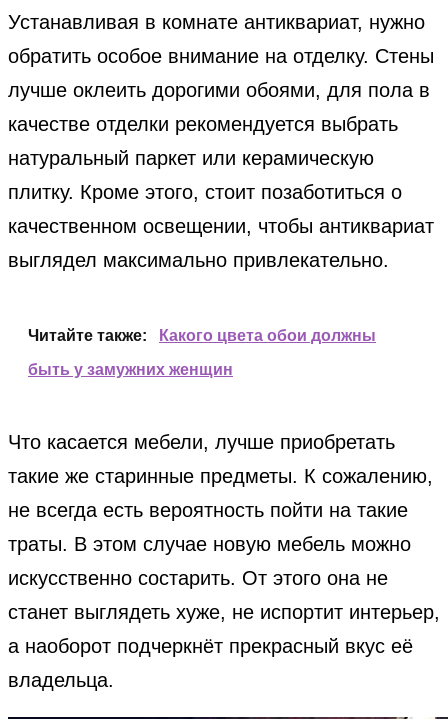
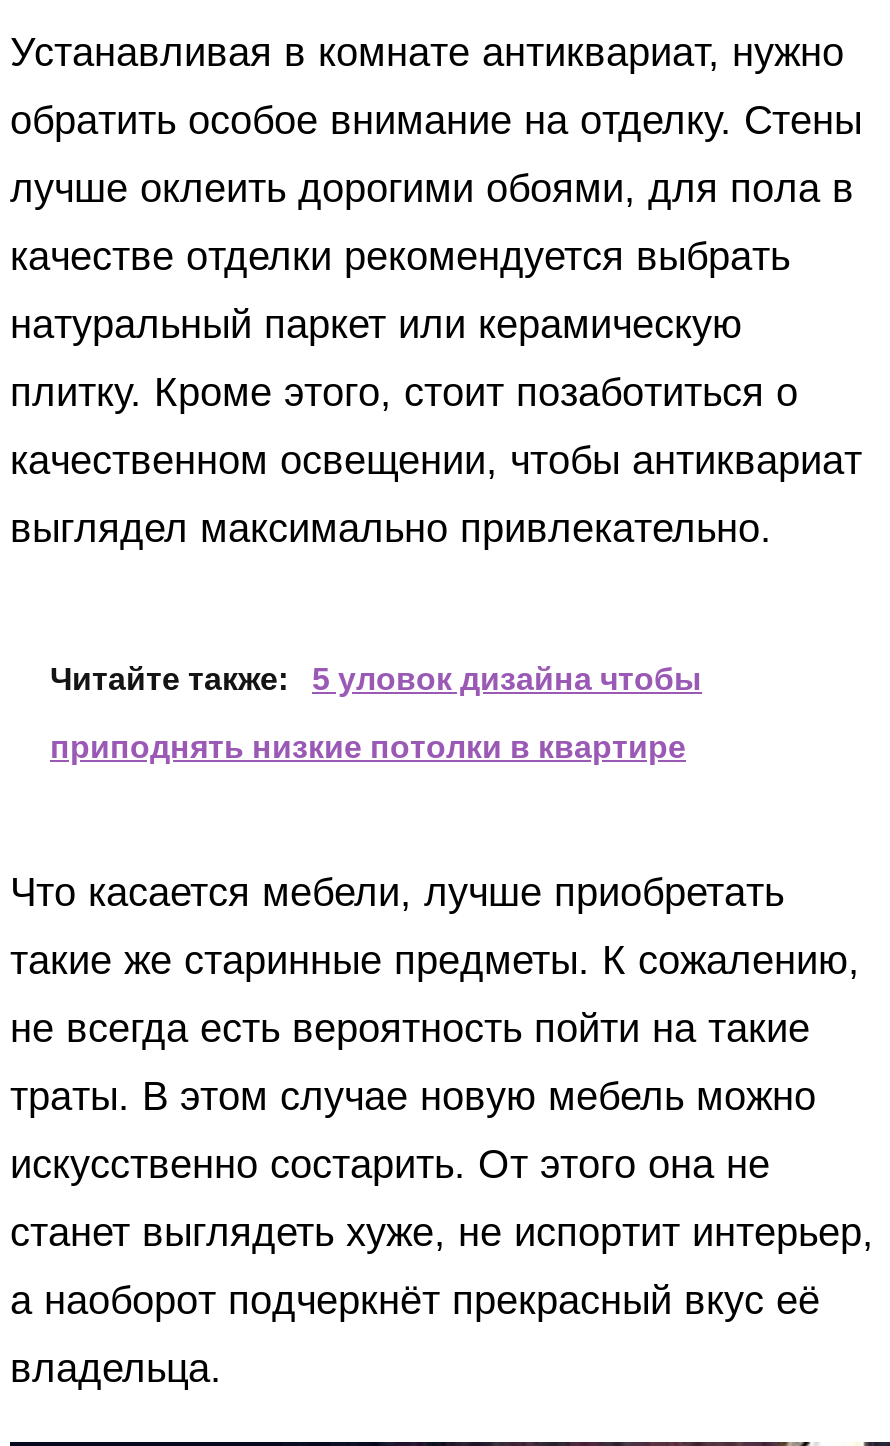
[159,327,376,344] Какого цвета обои должны -> [312,661,702,695] 5 уловок дизайна чтобы
[28,361,233,378] быть у замужних женщин -> [50,729,686,763] приподнять низкие потолки в квартире

